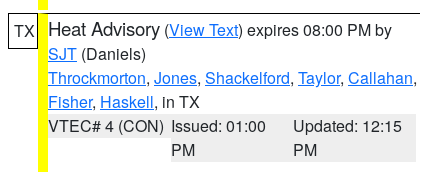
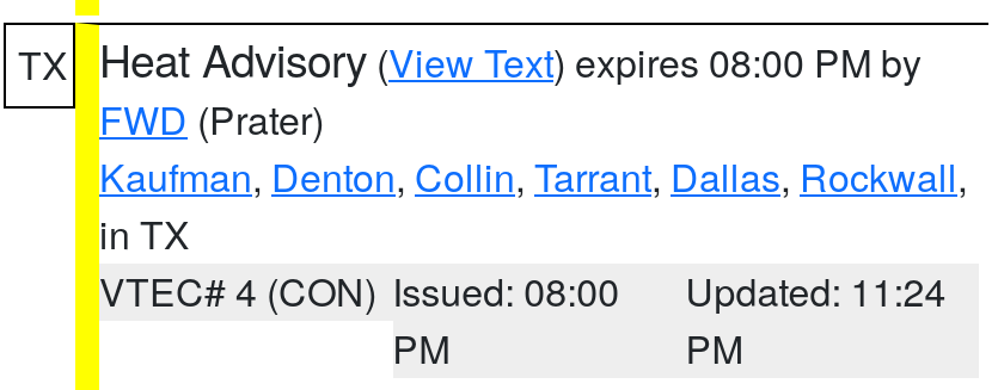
[48,42,417,137] SJT (Daniels) | Throckmorton, Jones, Shackelford, Taylor, Callahan, | Fisher, Haskell, in TX | VTEC# 4 (CON) Issued: 01:00 -> [99,92,967,318] FWD (Prater) | Kaufman, Denton, Collin, Tarrant, Dallas, Rockwall, | in TX | VTEC# 4 (CON) Issued: 08:00
[293,114,402,137] Updated: 12:15 -> [685,264,946,318] Updated: 11:24

